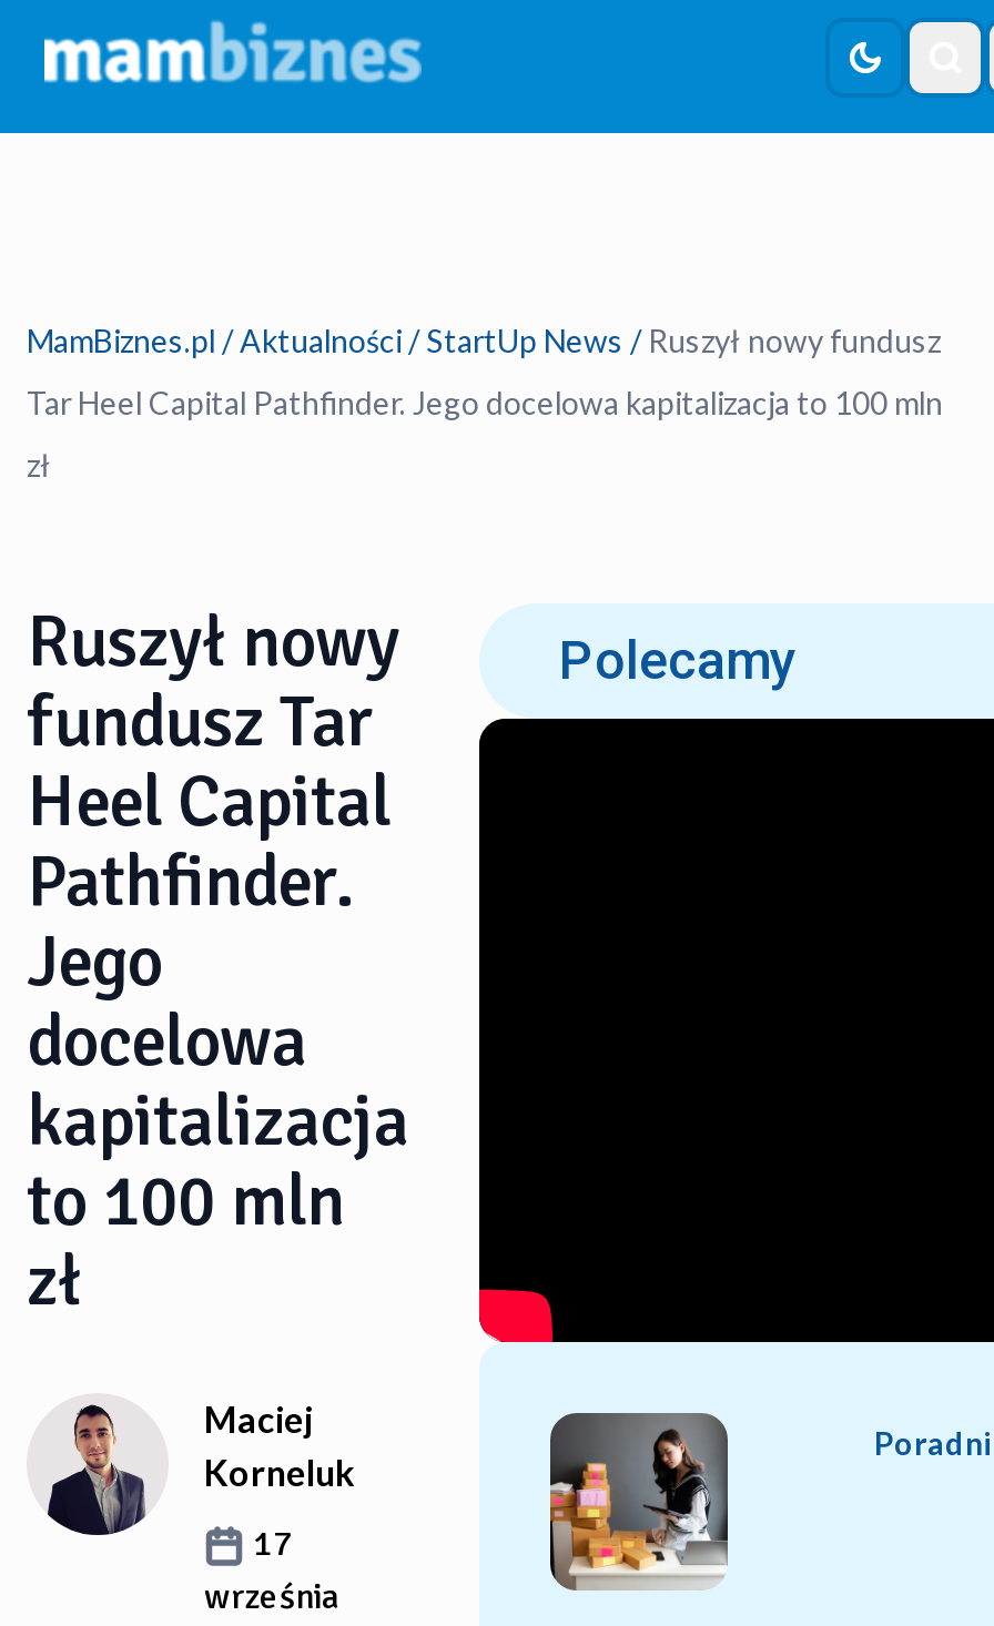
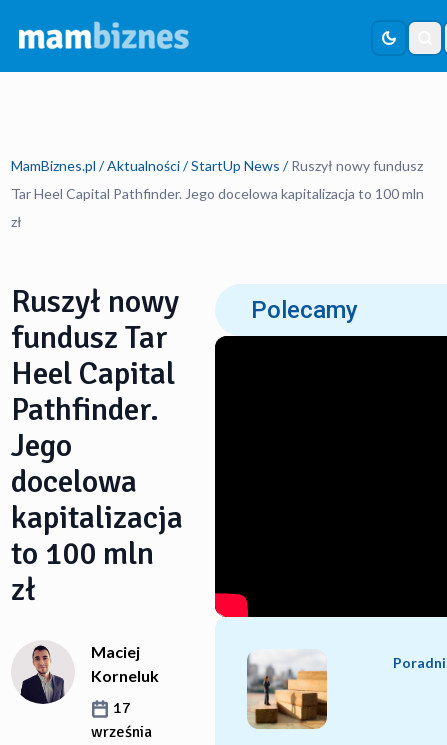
[548,1411,730,1588] [image] -> [247,649,328,729] [image]

